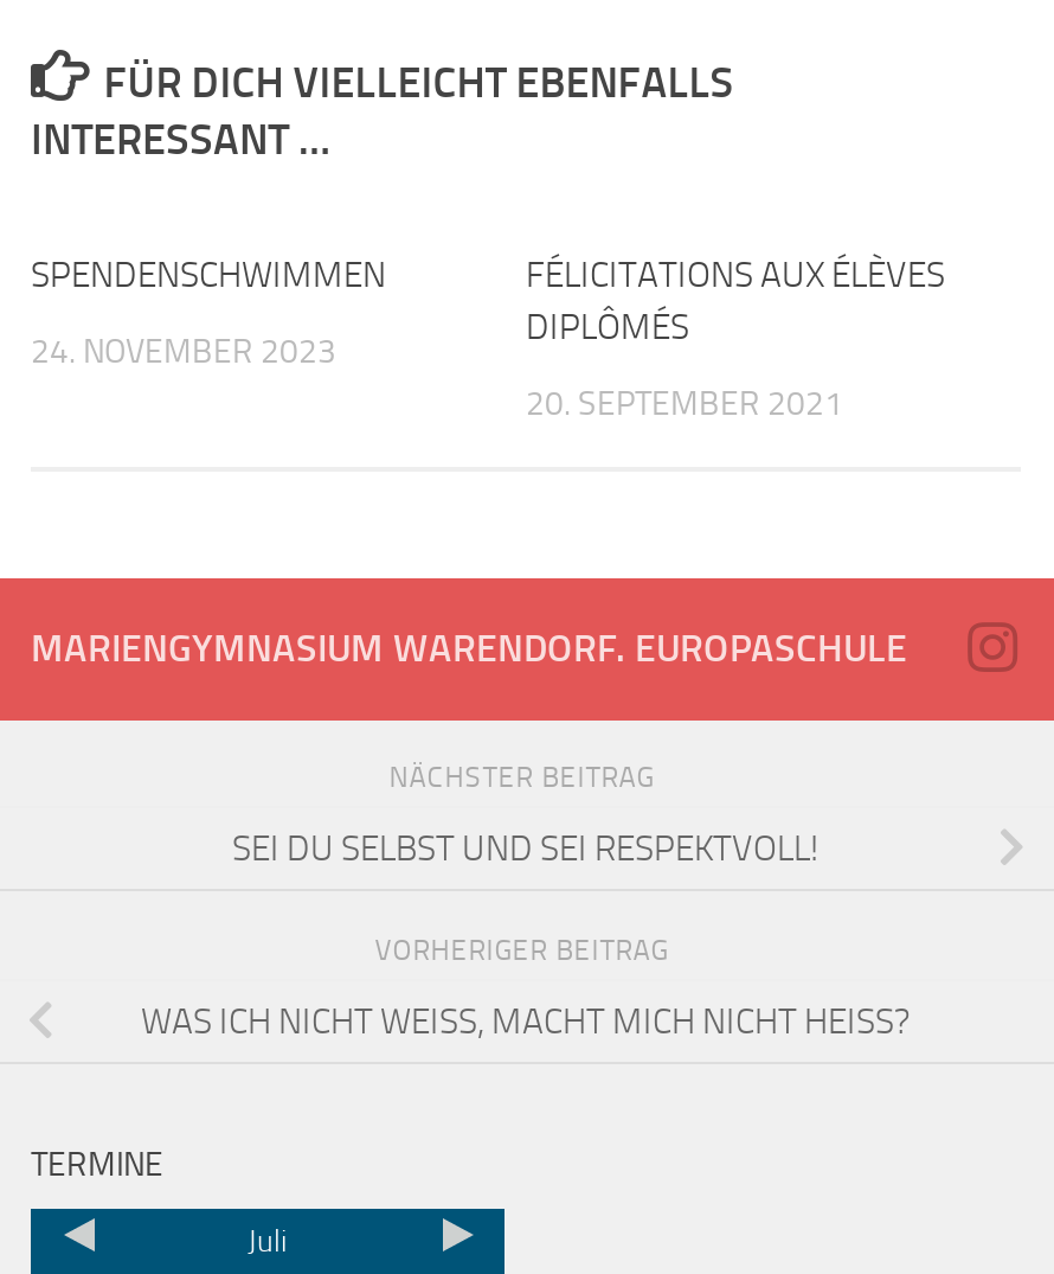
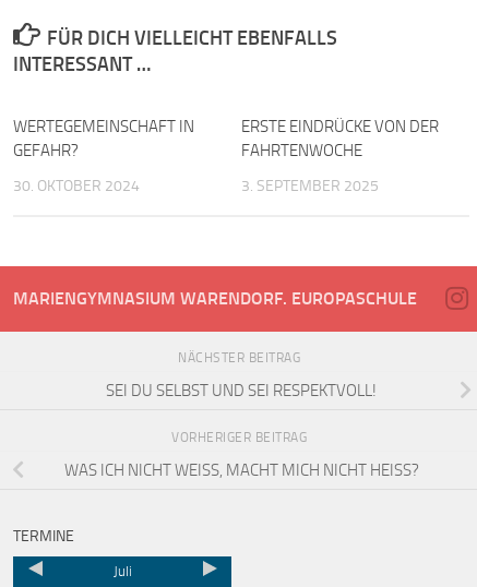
[31,254,386,296] SPENDENSCHWIMMEN -> [13,117,194,160] WERTEGEMEINSCHAFT IN | GEFAHR?
[526,254,945,348] FÉLICITATIONS AUX ÉLÈVES | DIPLÔMÉS -> [241,117,439,160] ERSTE EINDRÜCKE VON DER | FAHRTENWOCHE
[31,332,336,372] 24. NOVEMBER 2023 -> [13,177,140,195] 30. OKTOBER 2024
[526,384,843,424] 20. SEPTEMBER 2021 -> [241,177,379,195] 3. SEPTEMBER 2025

